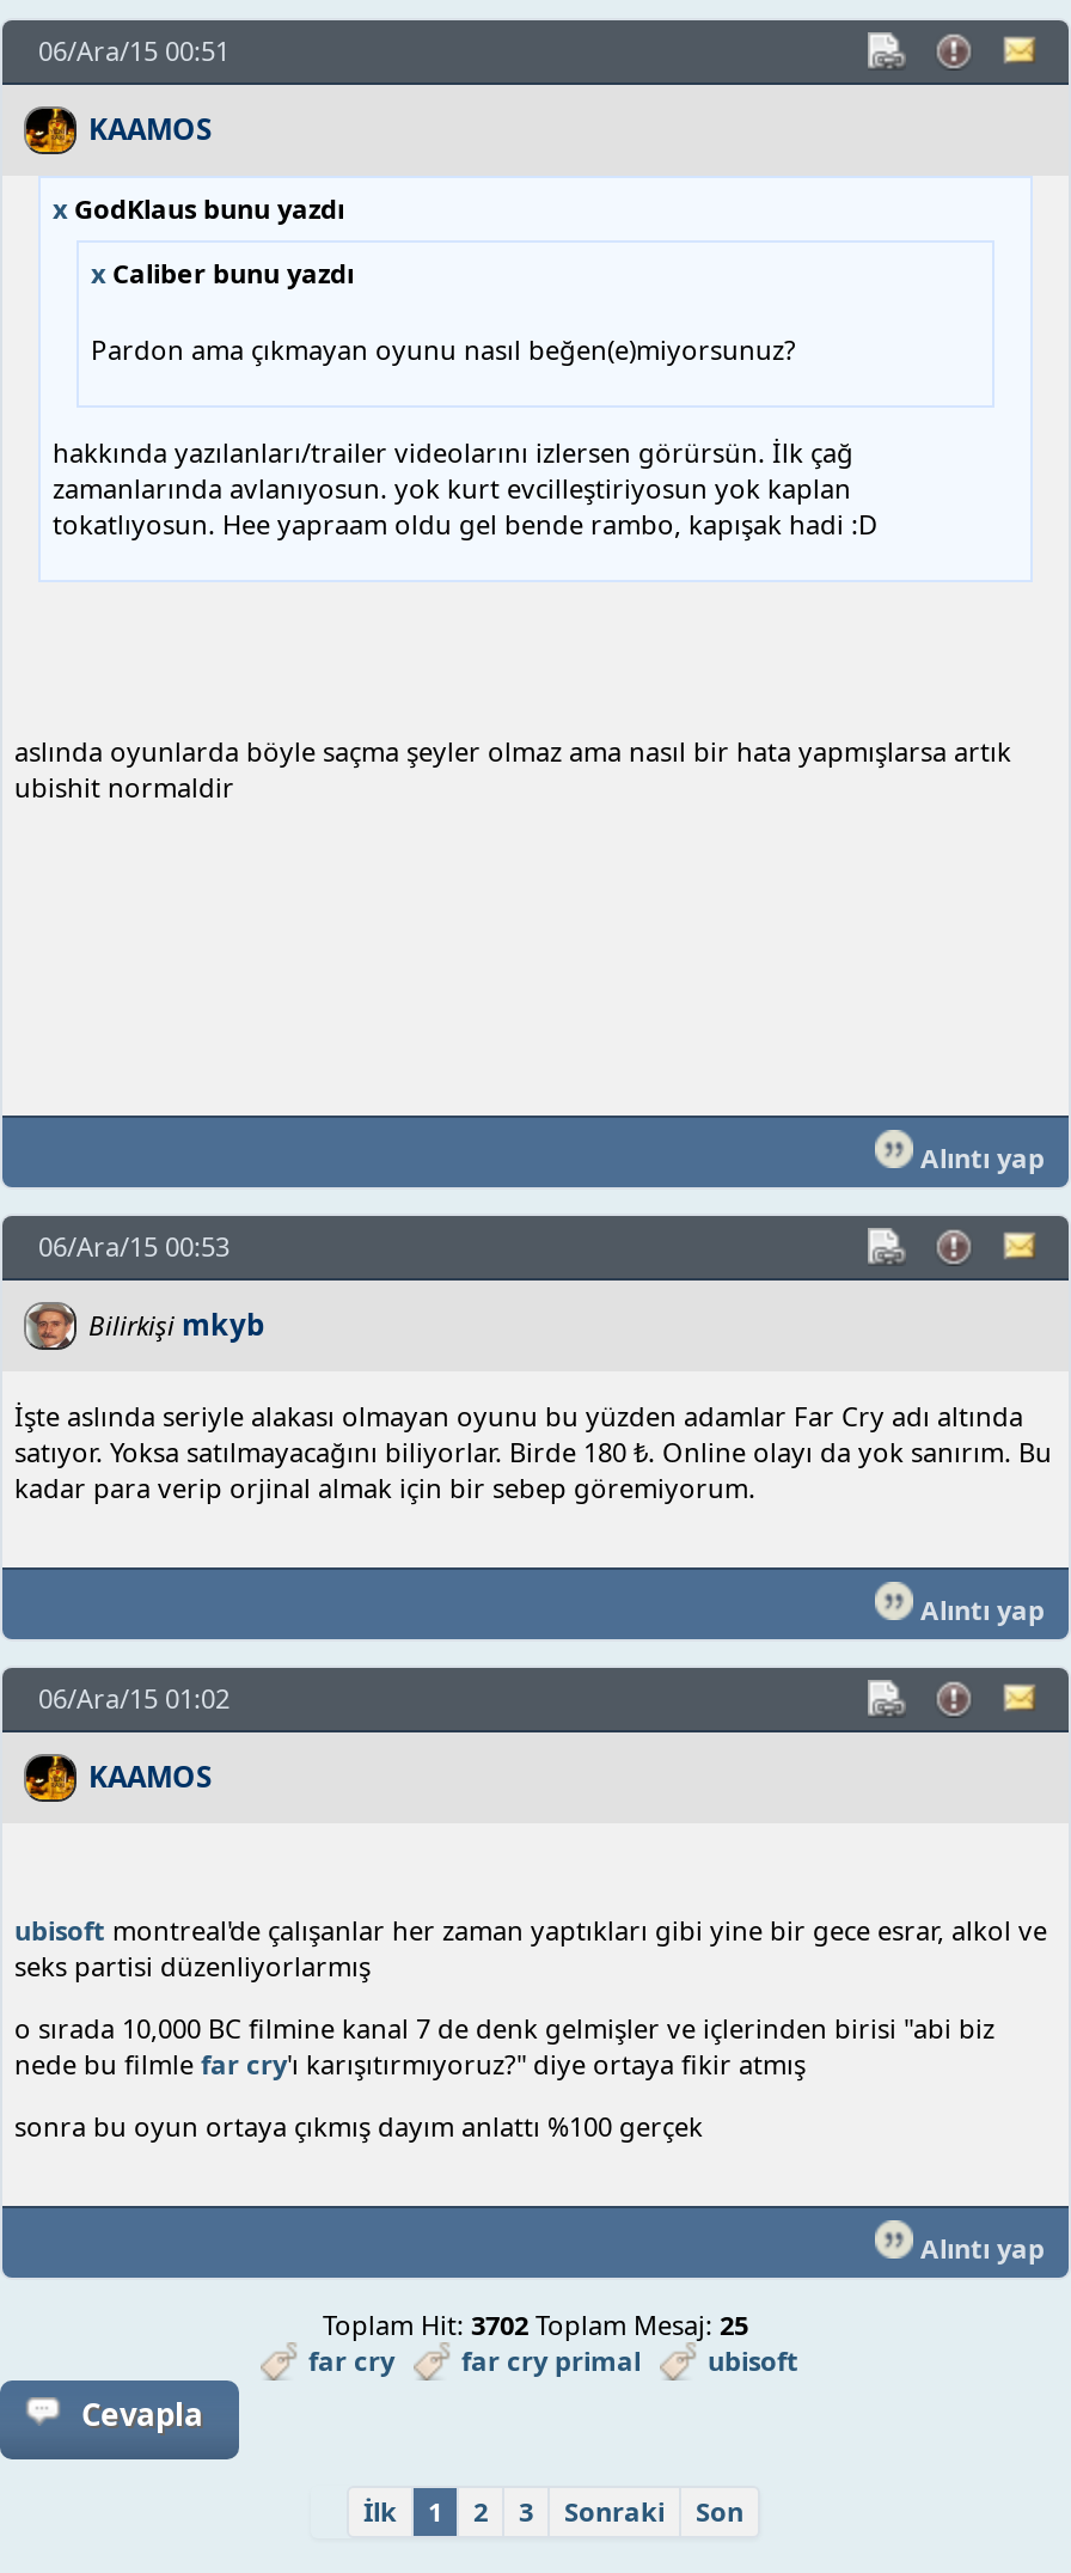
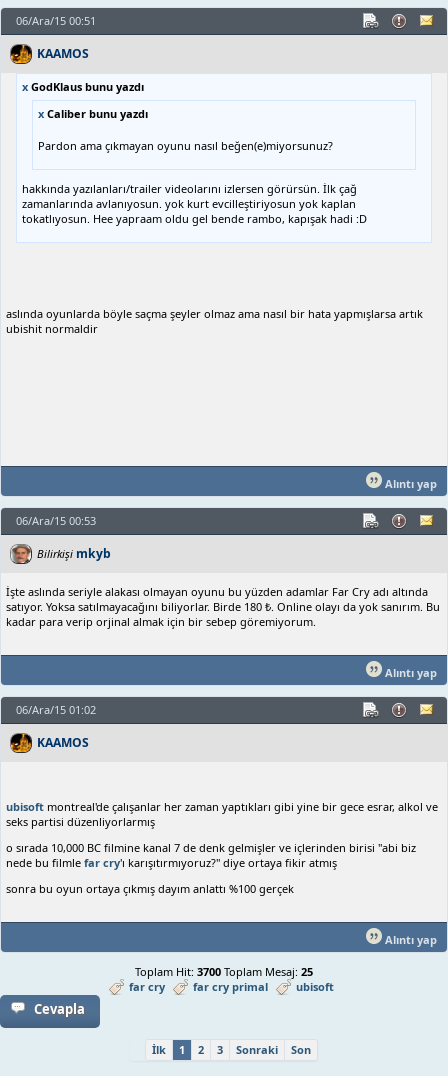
[323,2307,748,2342] Toplam Hit: 3702 Toplam Mesaj: 25 -> [135,964,313,979] Toplam Hit: 3700 Toplam Mesaj: 25

